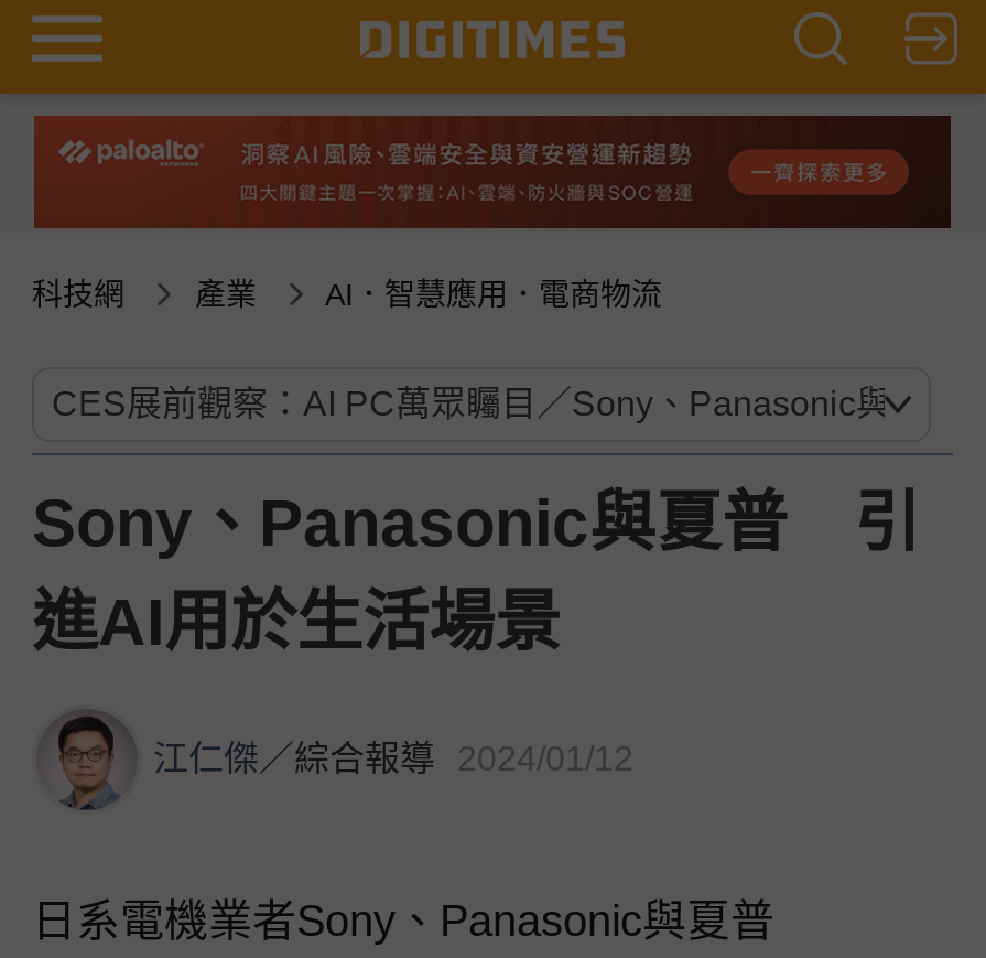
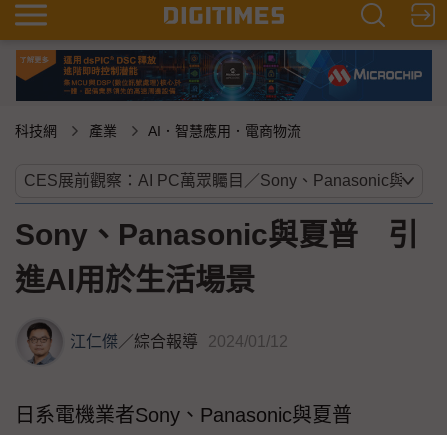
[32,114,953,230] [image] -> [15,49,433,102] [image]

